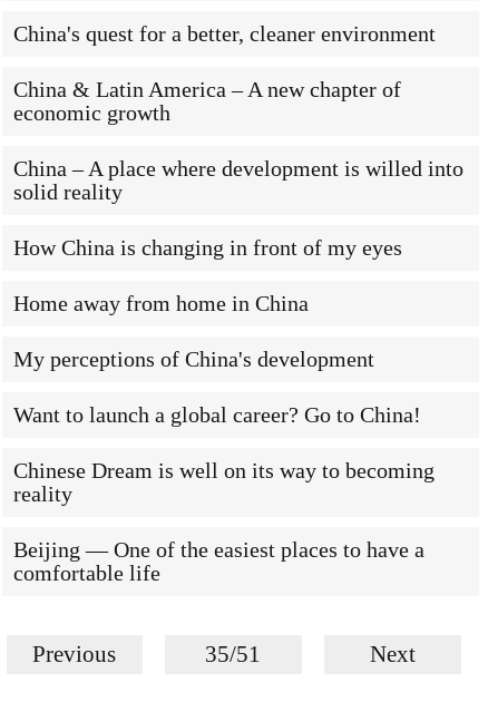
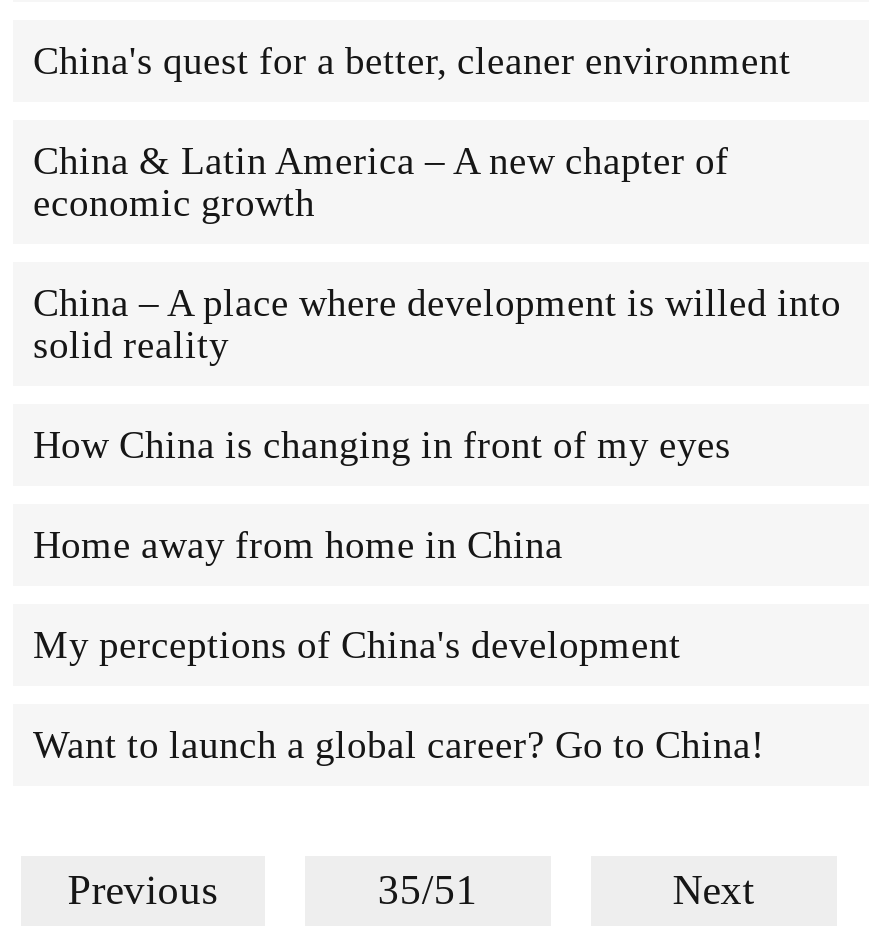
[13,459,435,584] Chinese Dream is well on its way to becoming | reality | Beijing — One of the easiest places to have a | comfortable life -> none

